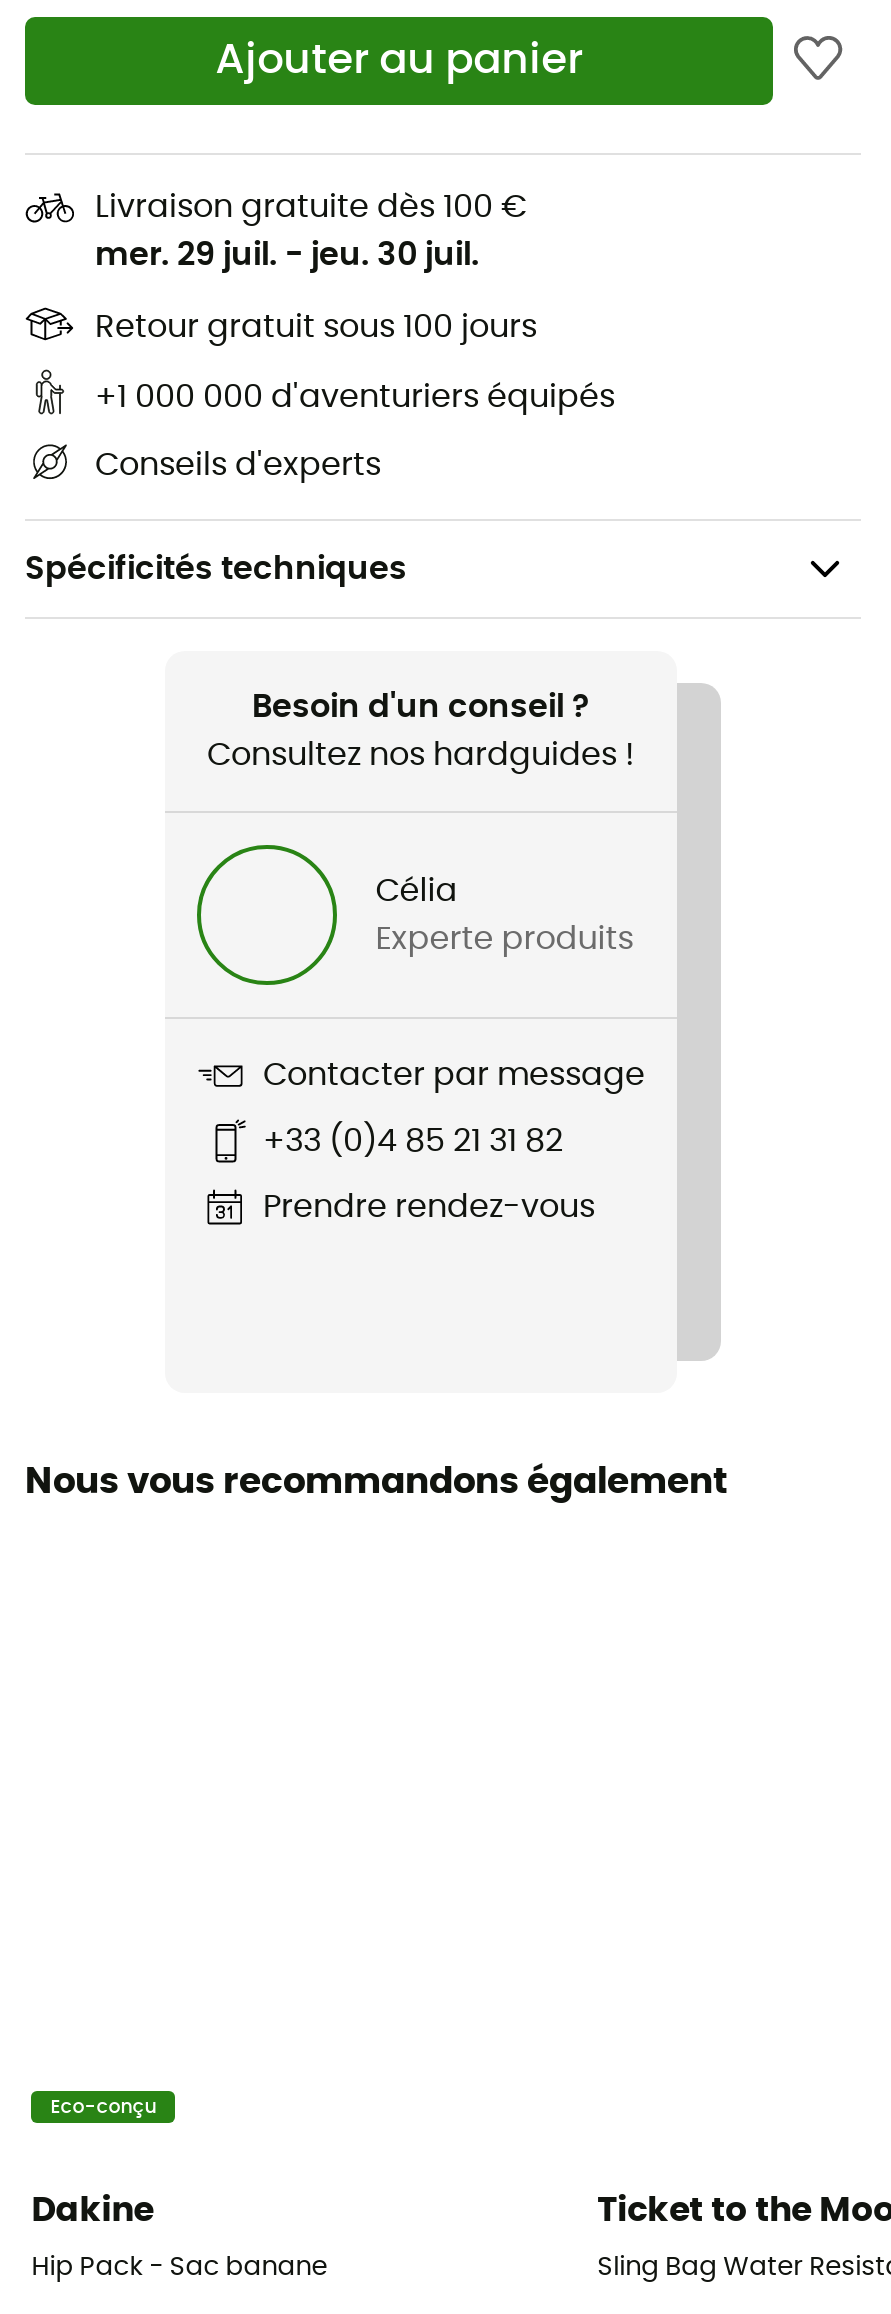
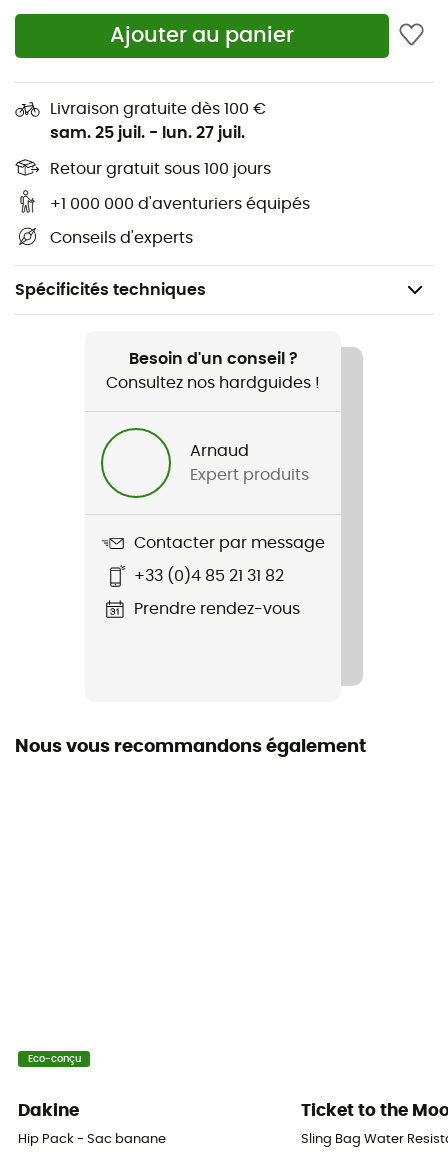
[95,239,479,271] mer. 29 juil. - jeu. 30 juil. -> [50,125,245,141] sam. 25 juil. - lun. 27 juil.
[375,874,457,906] Célia -> [190,443,249,459] Arnaud
[375,922,633,954] Experte produits -> [190,467,309,483] Expert produits

